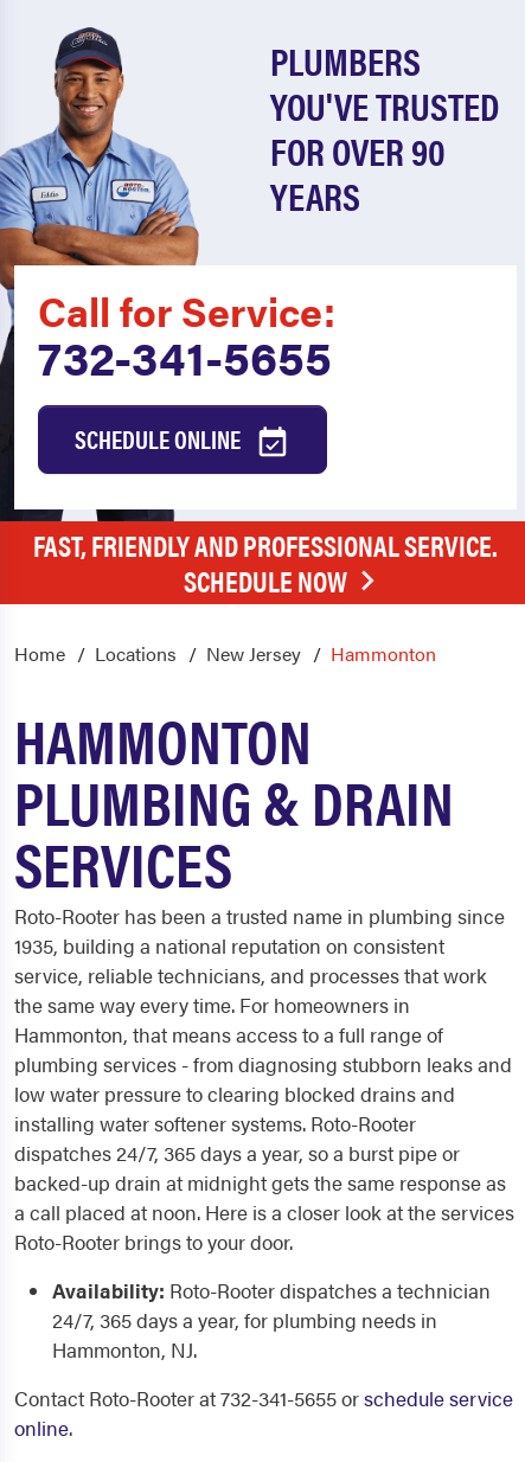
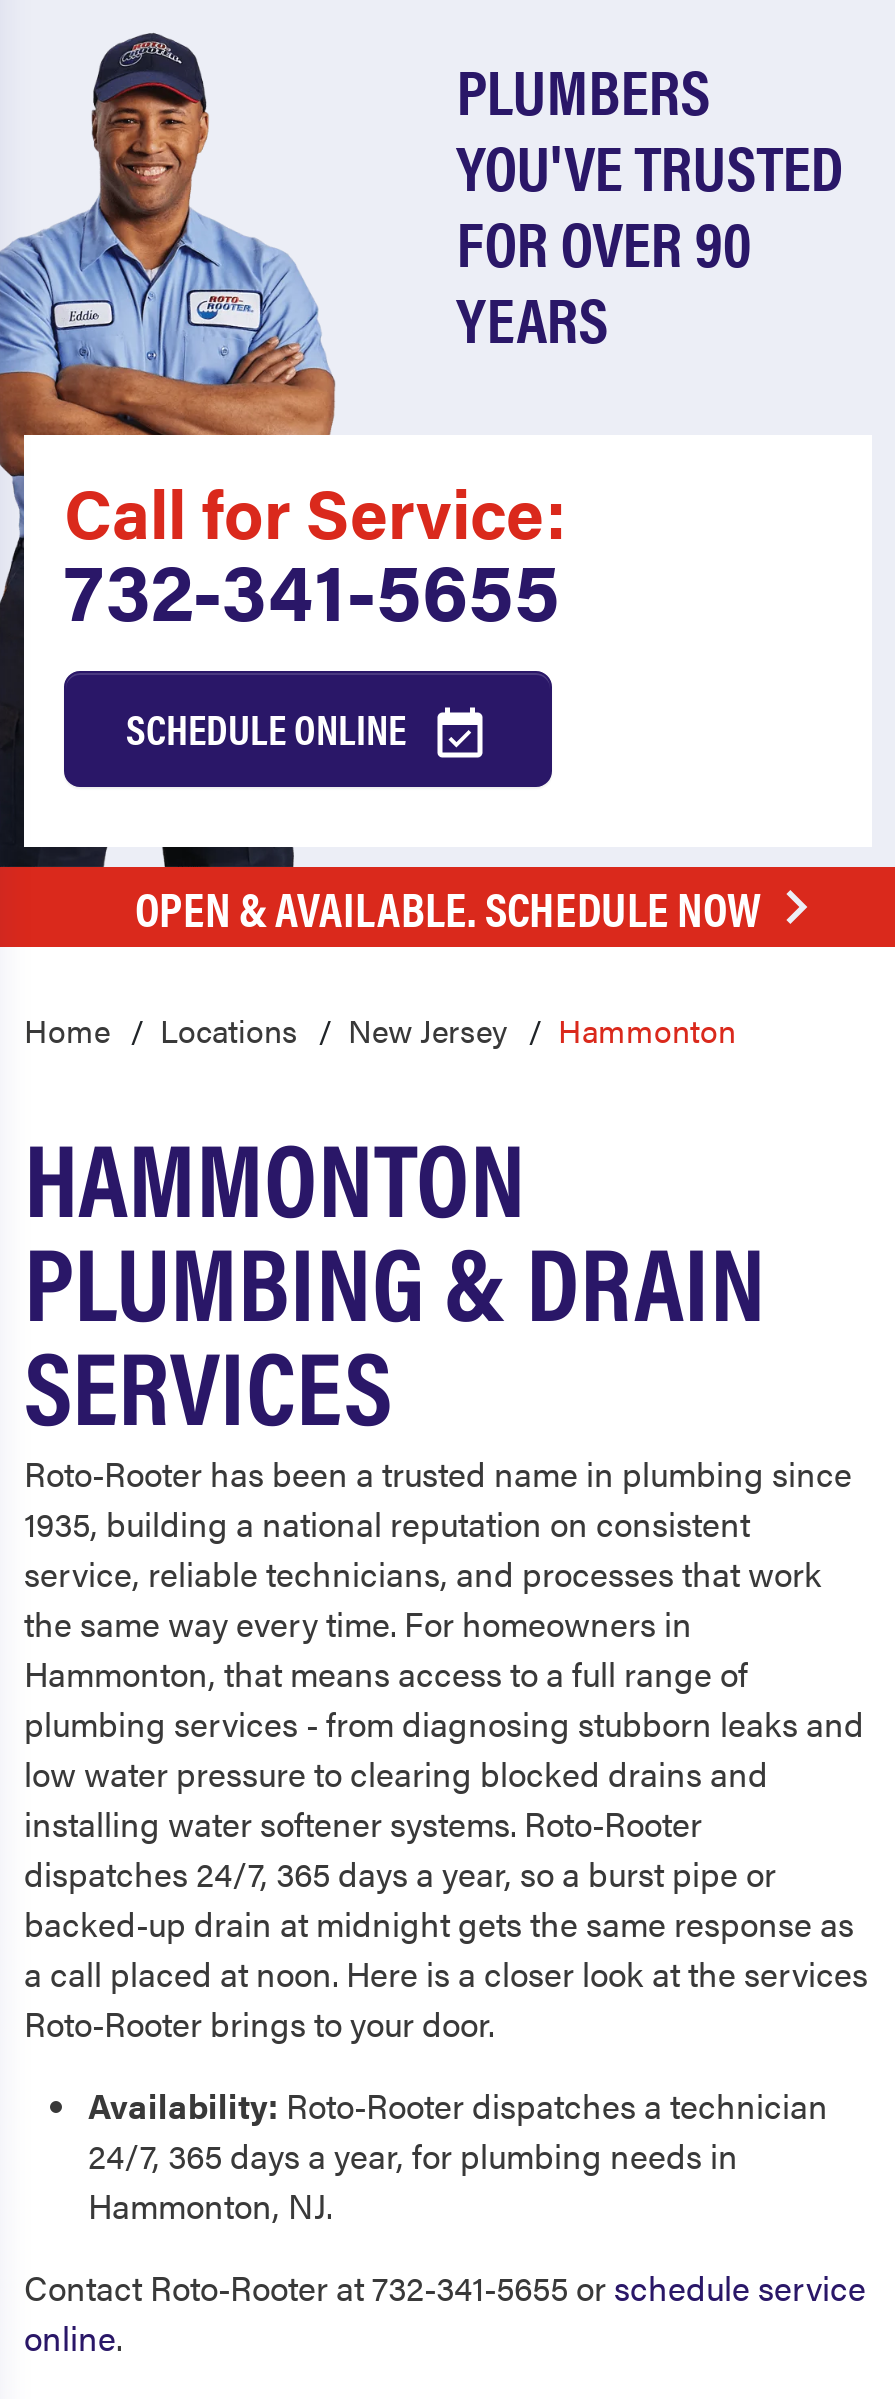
[33,525,498,601] FAST, FRIENDLY AND PROFESSIONAL SERVICE. | SCHEDULE NOW -> [135,873,761,941] OPEN & AVAILABLE. SCHEDULE NOW

